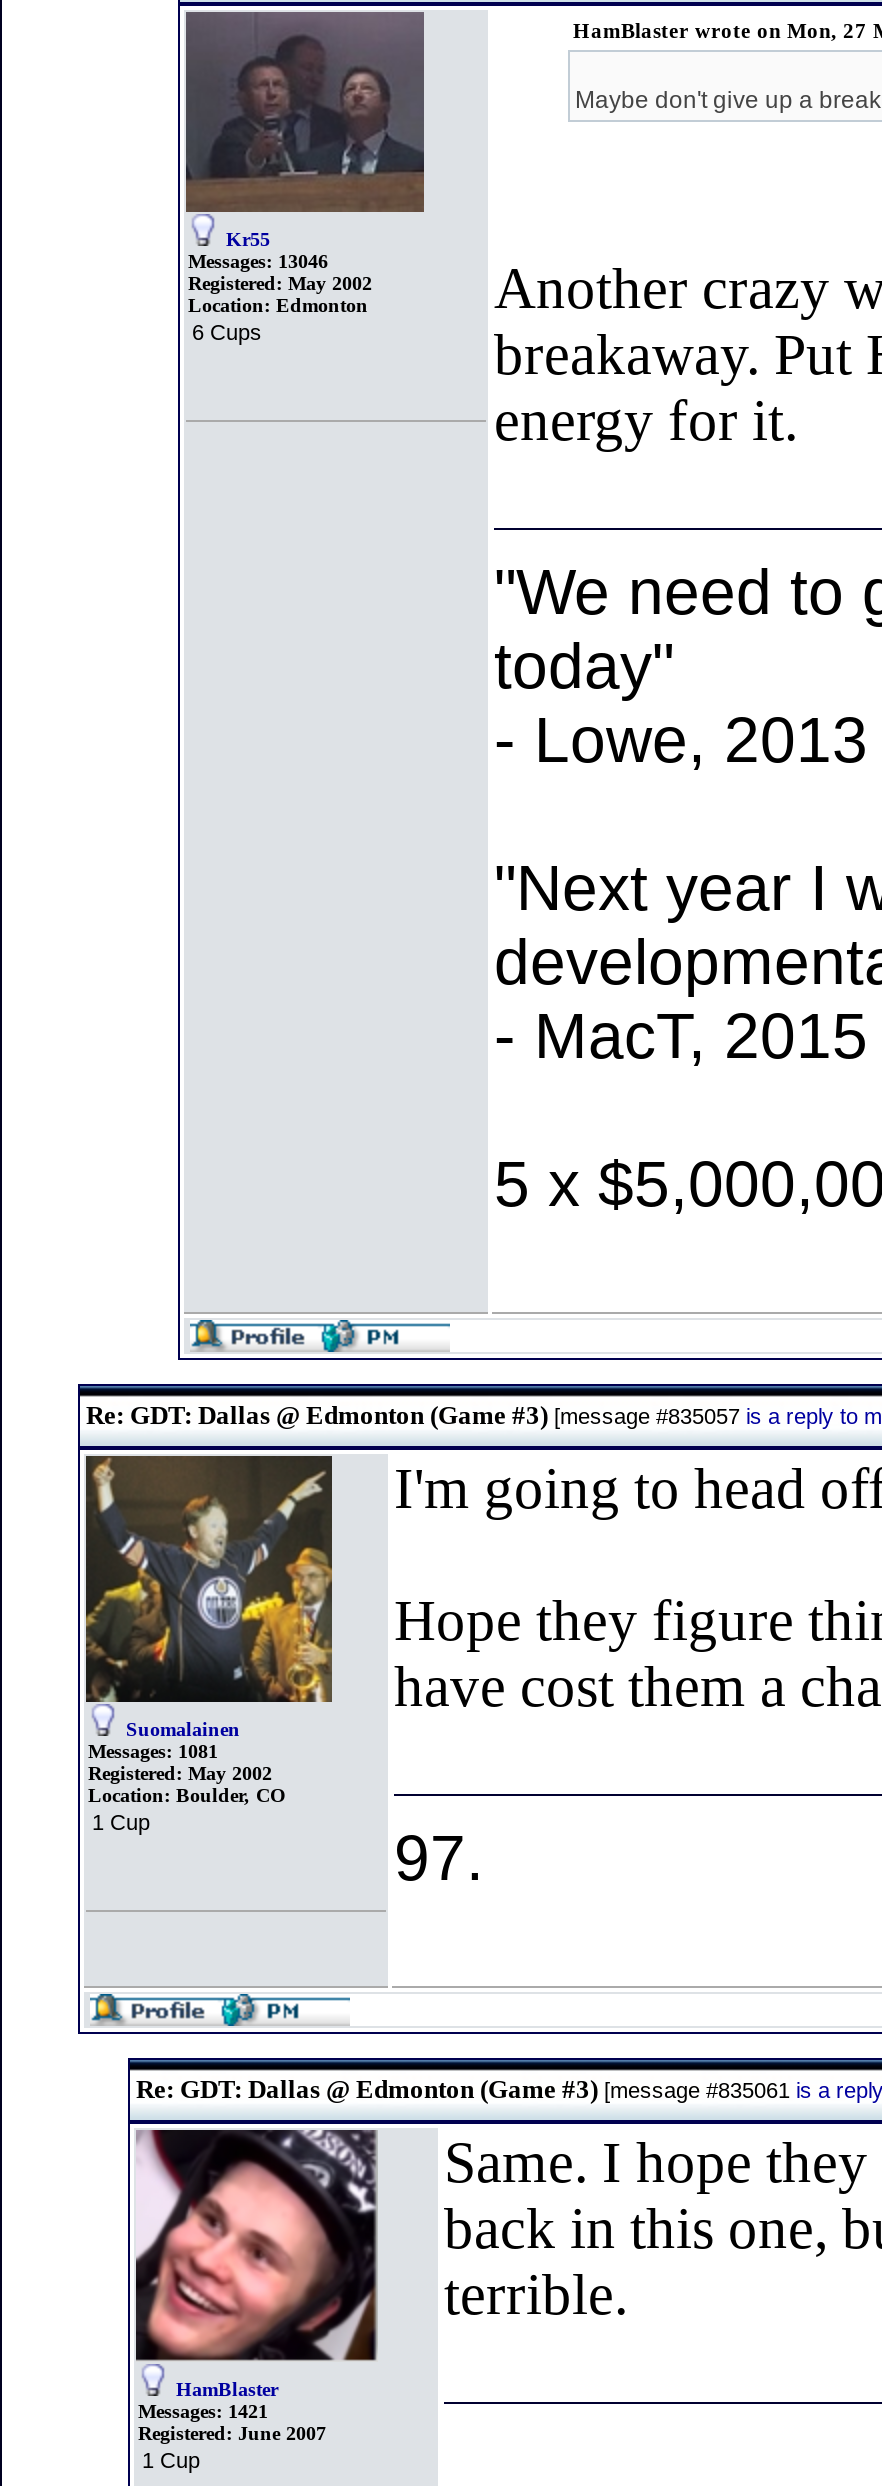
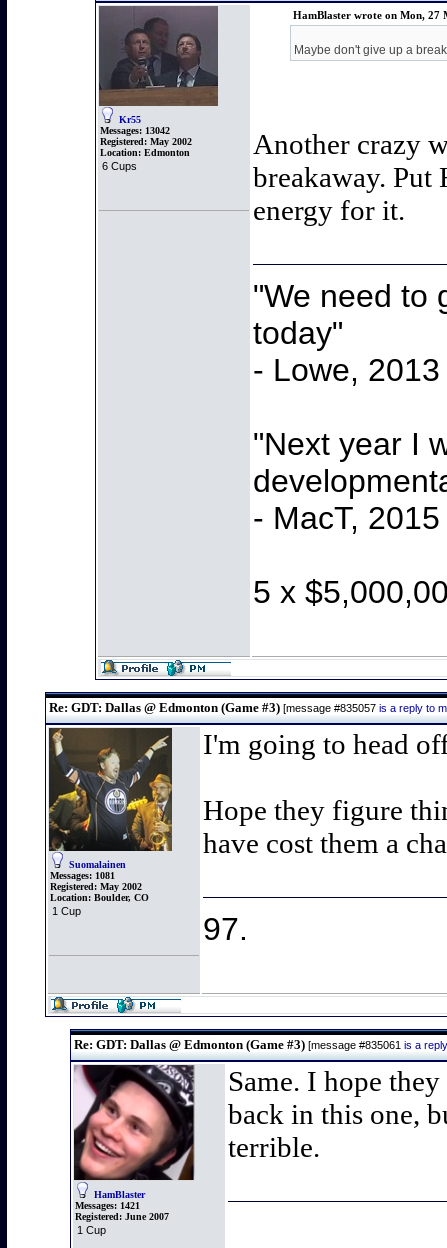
[188,250,328,272] Messages: 13046 -> [100,125,170,136] Messages: 13042

